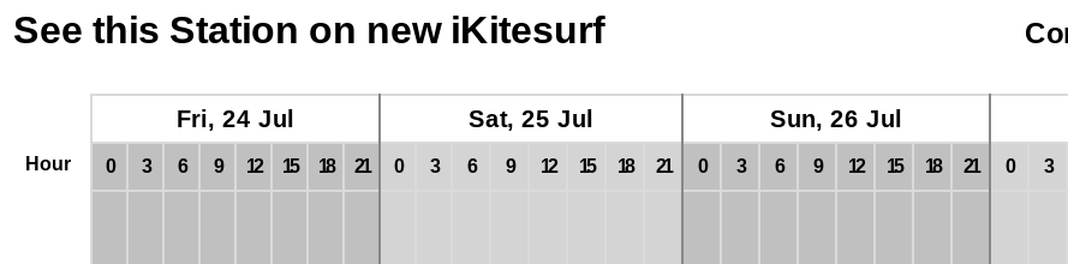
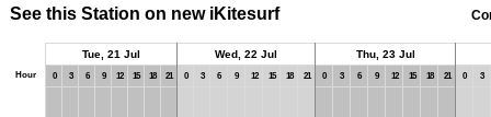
[177,106,294,132] Fri, 24 Jul -> [82,48,140,60] Tue, 21 Jul
[469,106,593,132] Sat, 25 Jul -> [215,48,277,60] Wed, 22 Jul
[770,106,902,132] Sun, 26 Jul -> [356,48,415,60] Thu, 23 Jul

